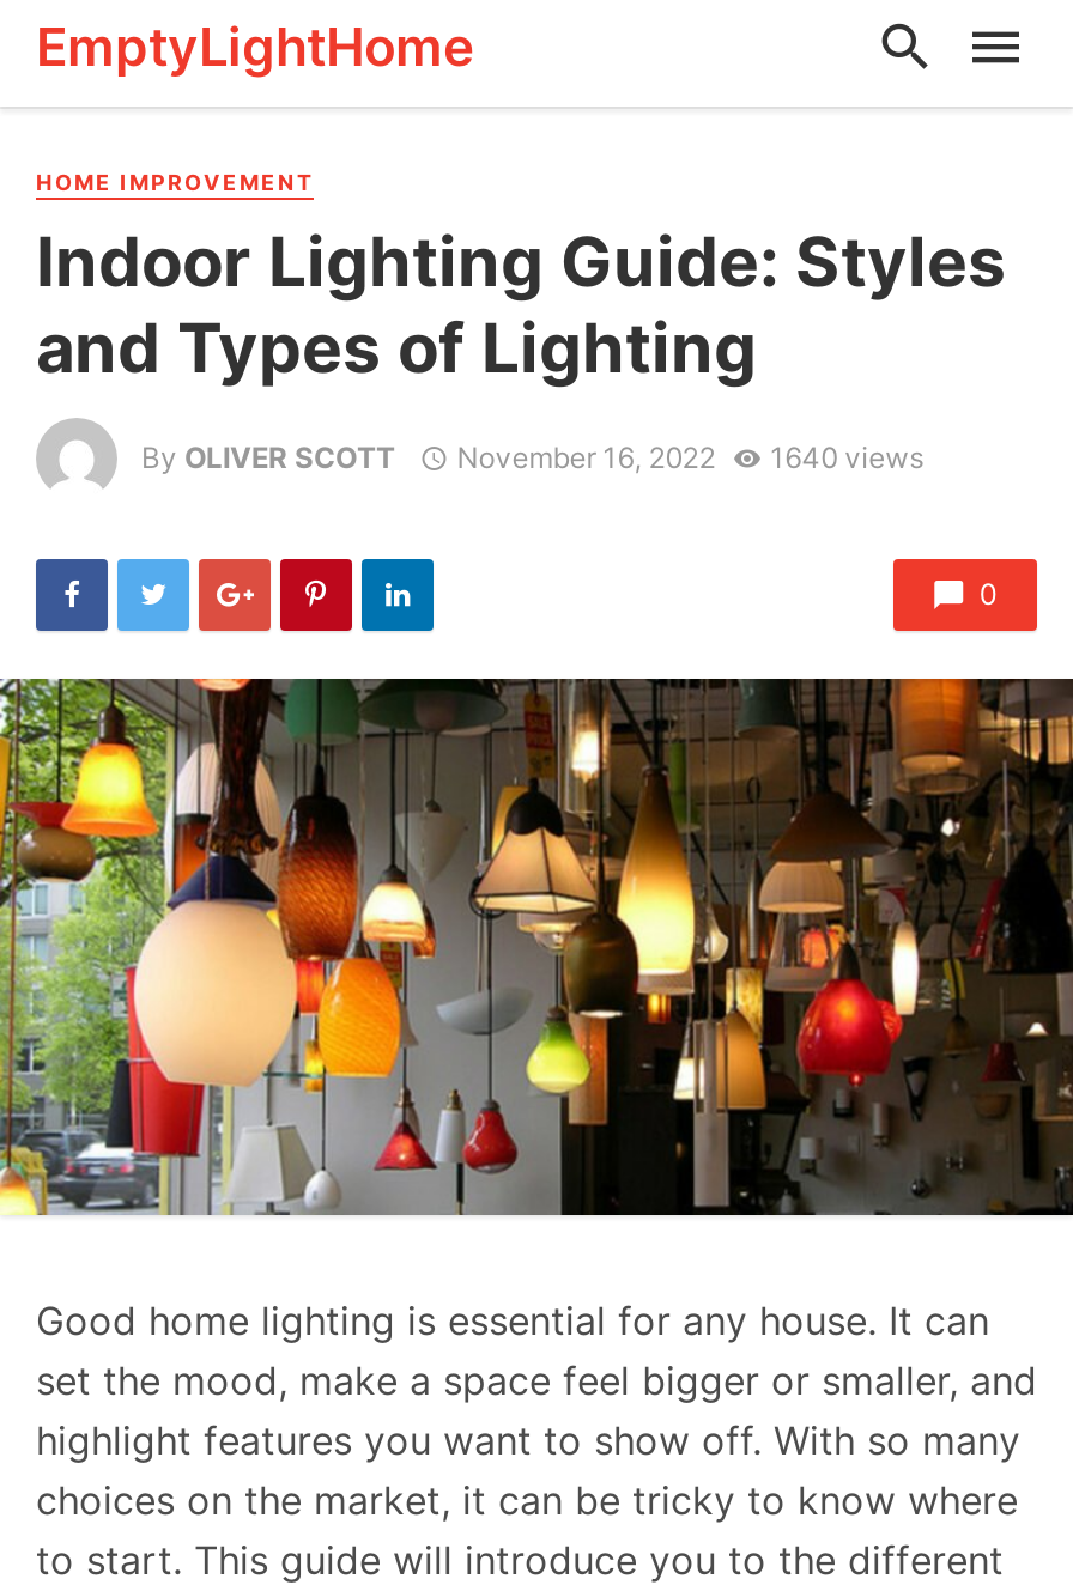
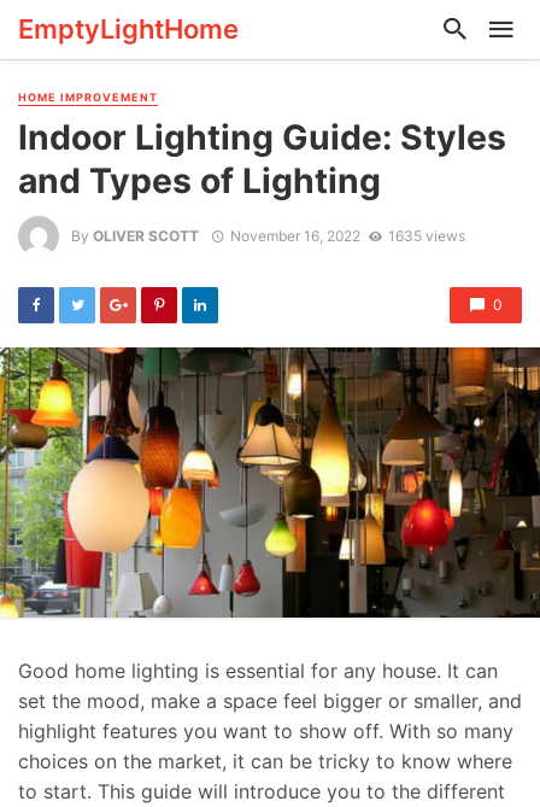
[141,439,924,475] By OLIVER SCOTT November 16, 2022 1640 views -> [71,226,465,245] By OLIVER SCOTT November 16, 2022 1635 views

